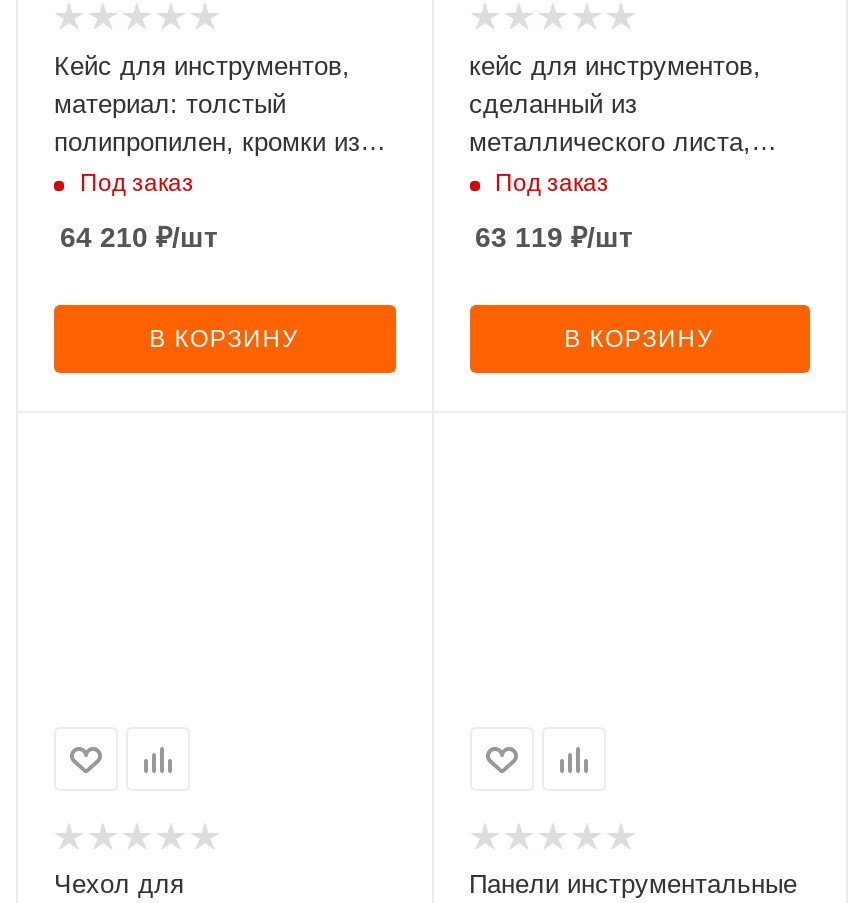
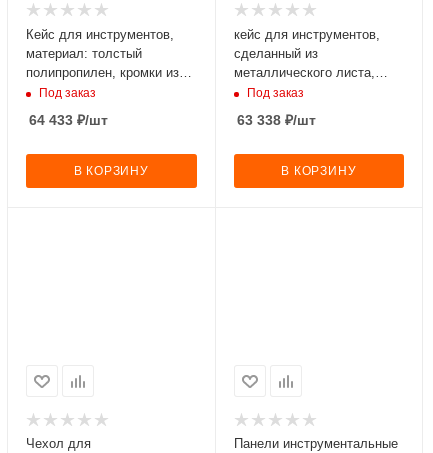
[60,220,218,252] 64 210 ₽/шт -> [29,111,108,127] 64 433 ₽/шт
[475,220,633,252] 63 119 ₽/шт -> [236,111,315,127] 63 338 ₽/шт

